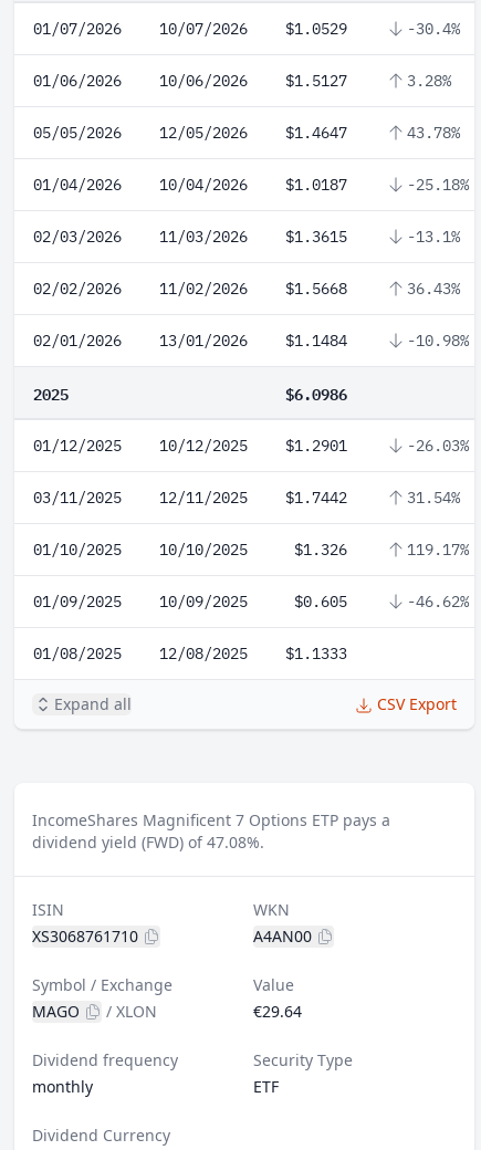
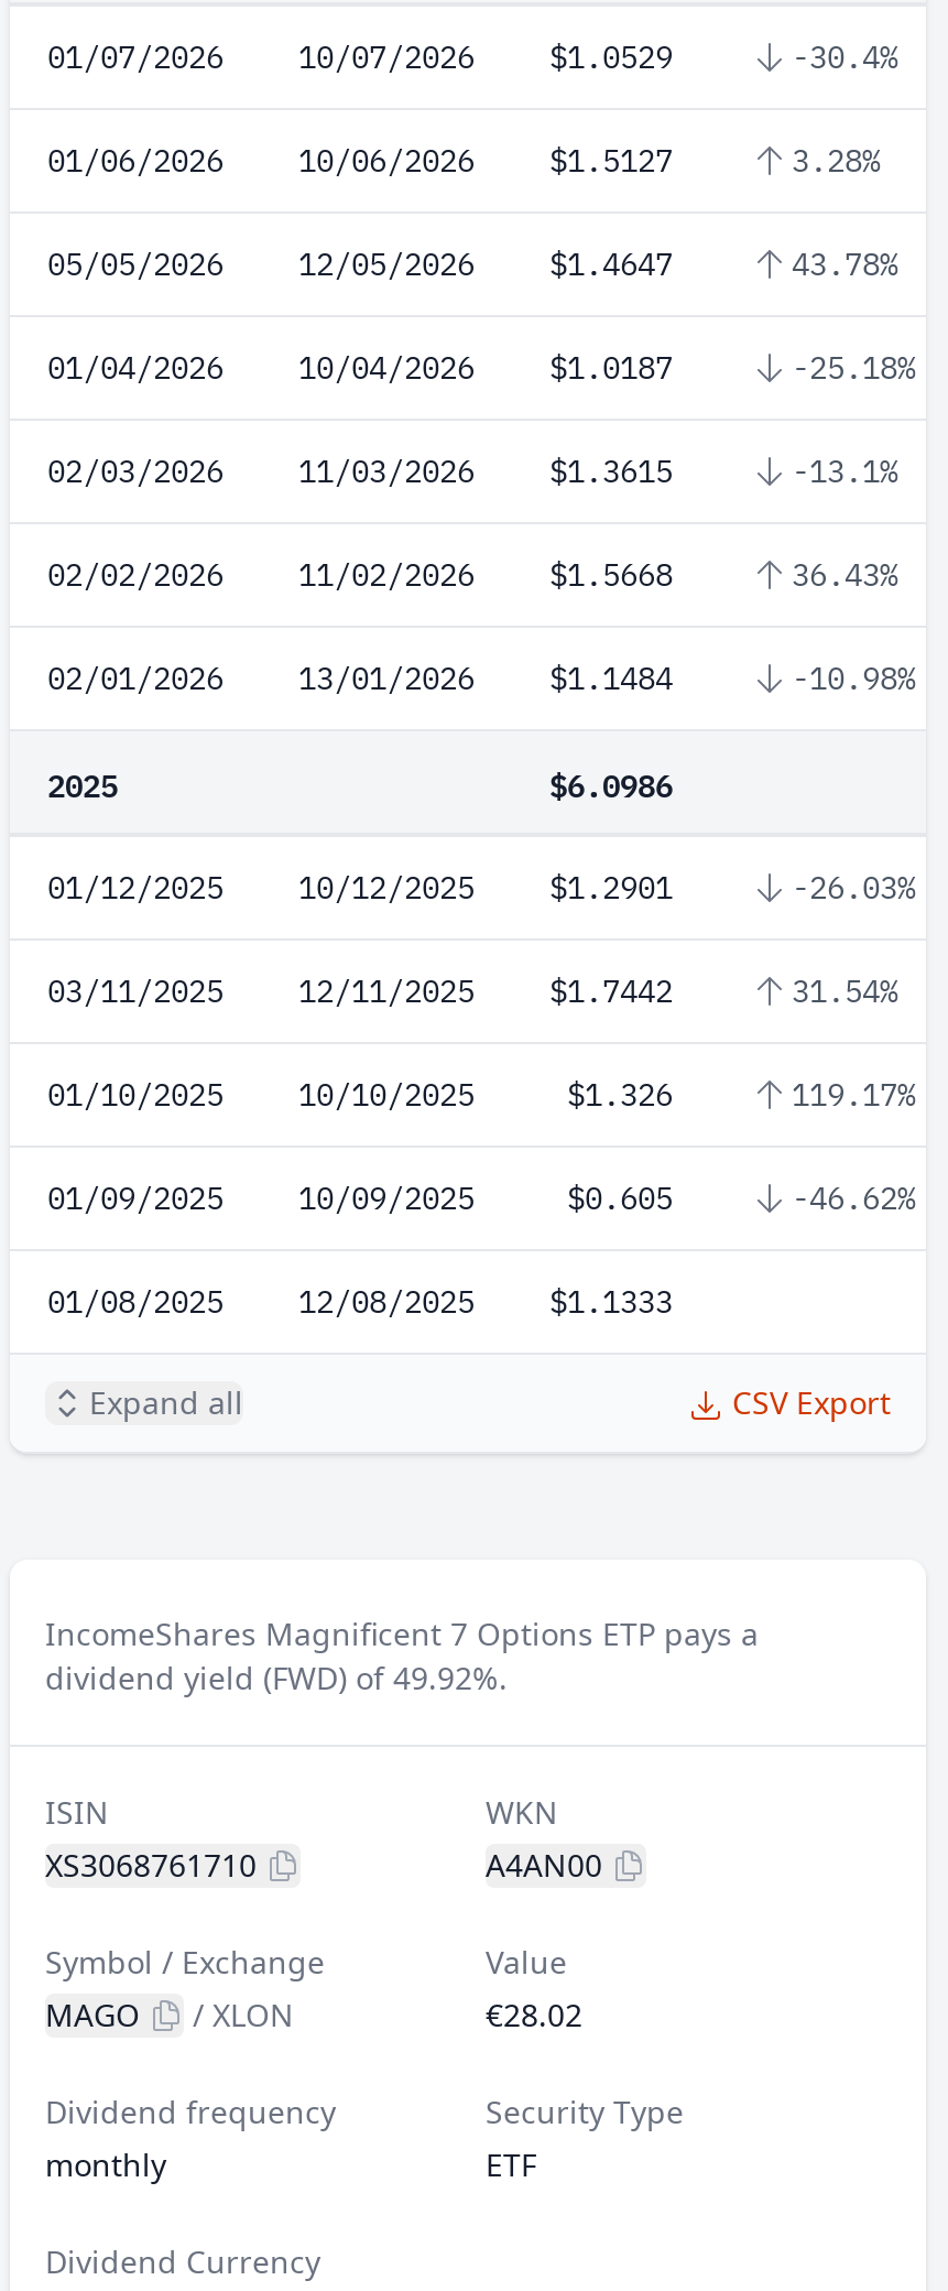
[32,832,264,853] dividend yield (FWD) of 47.08%. -> [45,1657,508,1698] dividend yield (FWD) of 49.92%.
[253,1001,302,1022] €29.64 -> [486,1994,582,2035] €28.02

